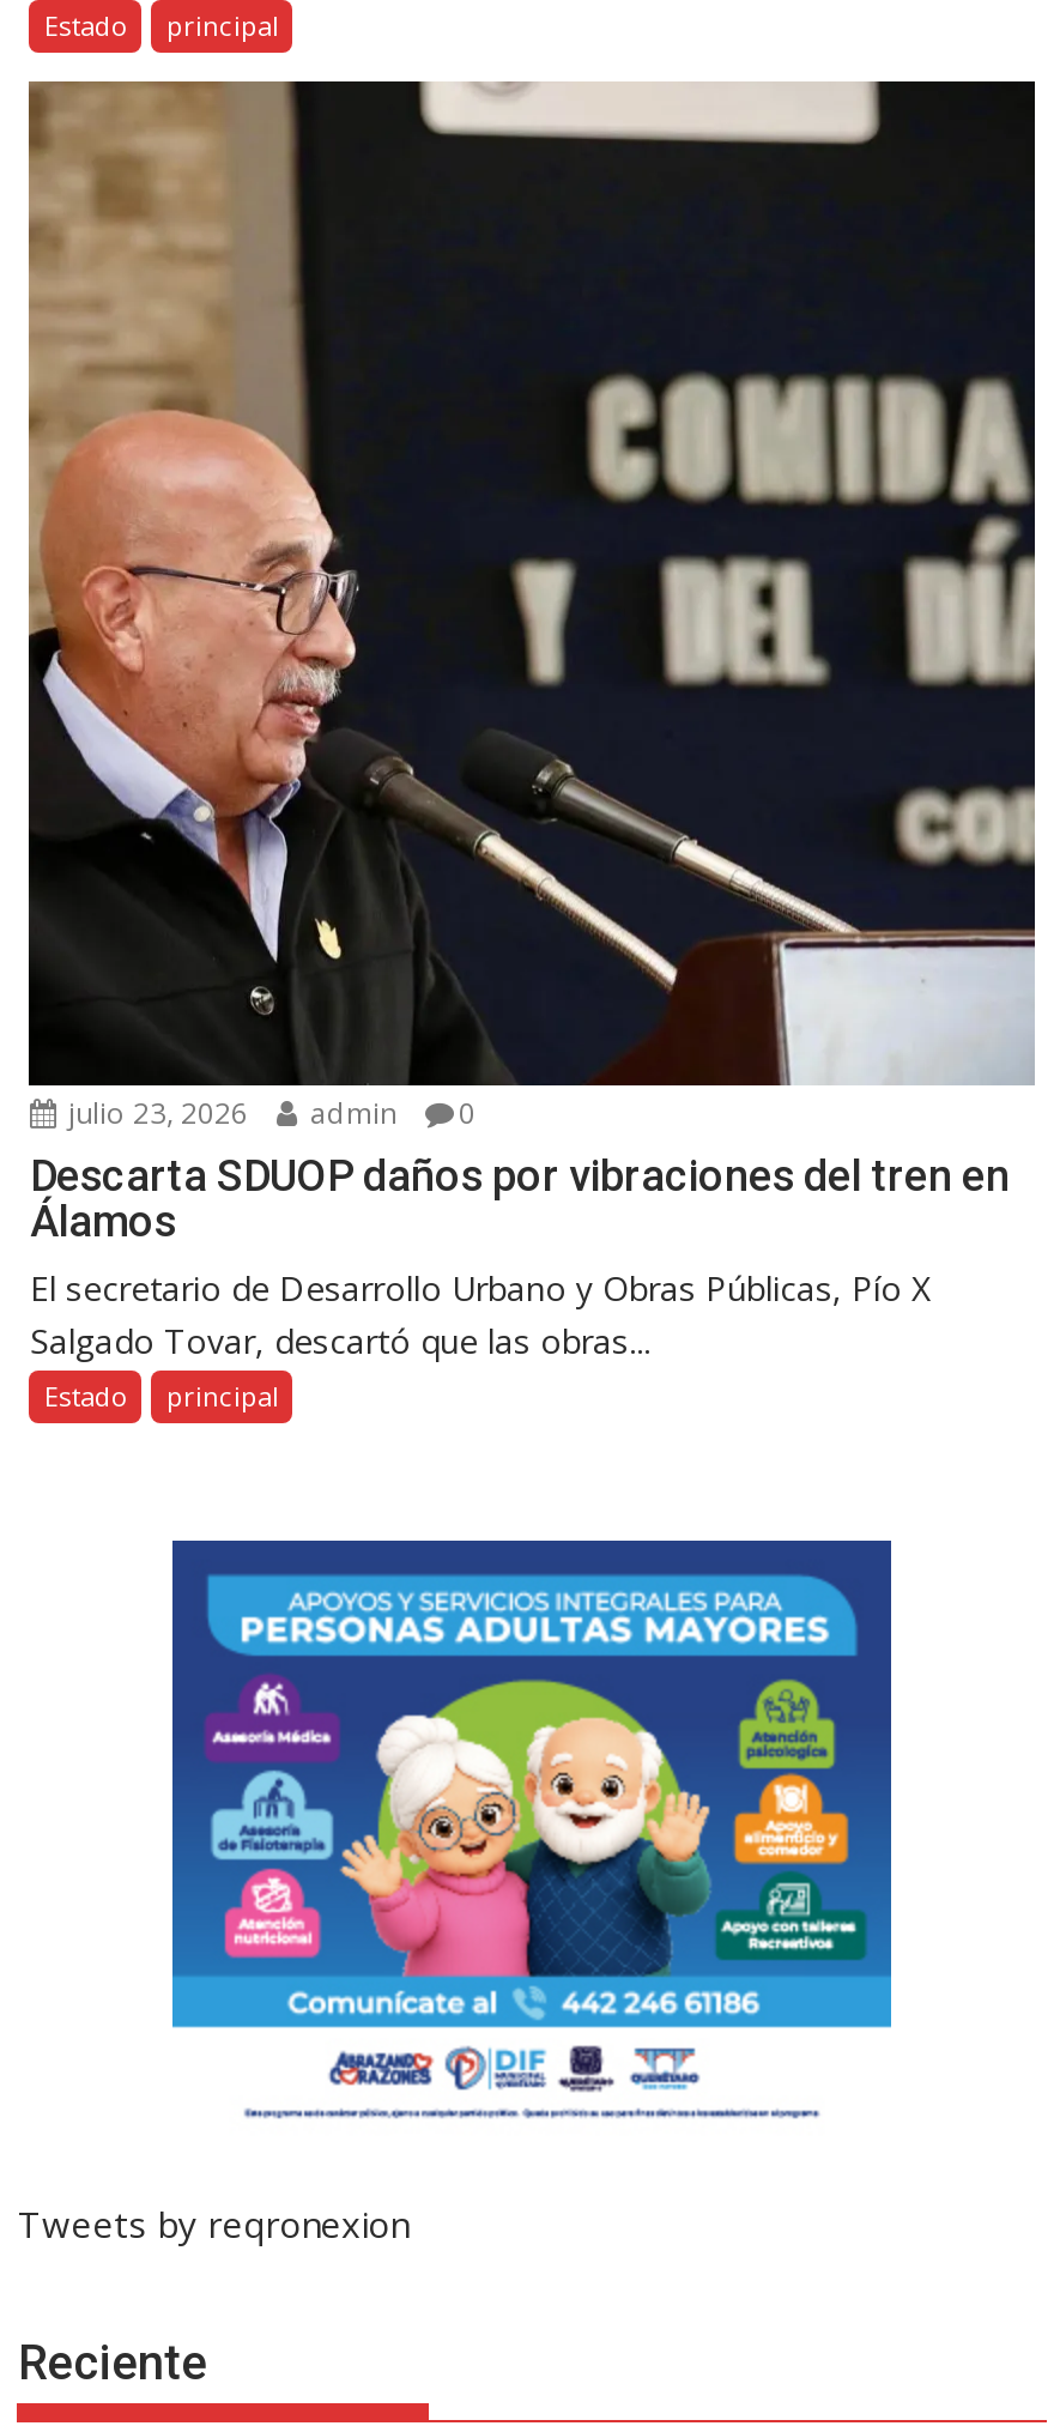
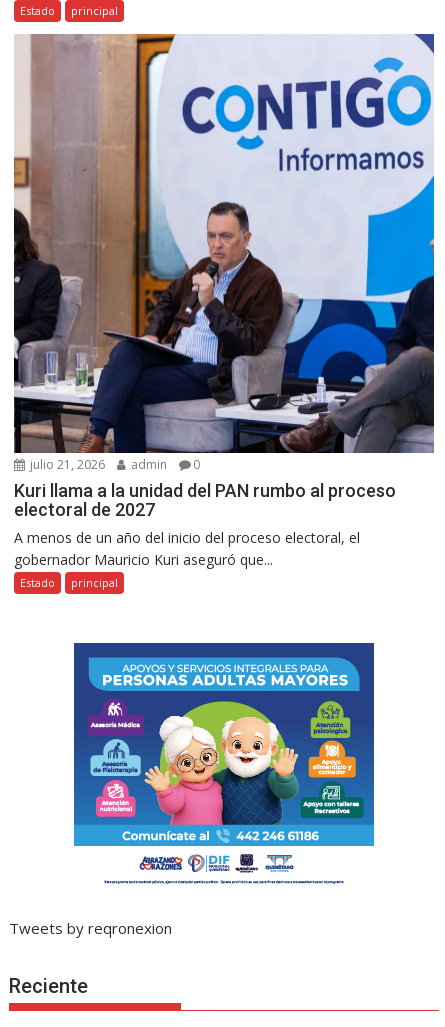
[26,79,1037,1134] [image] | julio 23, 2026 admin 0 -> [13,33,435,473] [image] | julio 21, 2026 admin 0
[30,1151,1010,1364] Descarta SDUOP daños por vibraciones del tren en | Álamos | El secretario de Desarrollo Urbano y Obras Públicas, Pío X | Salgado Tovar, descartó que las obras... -> [14,480,396,569] Kuri llama a la unidad del PAN rumbo al proceso | electoral de 2027 | A menos de un año del inicio del proceso electoral, el | gobernador Mauricio Kuri aseguró que...

